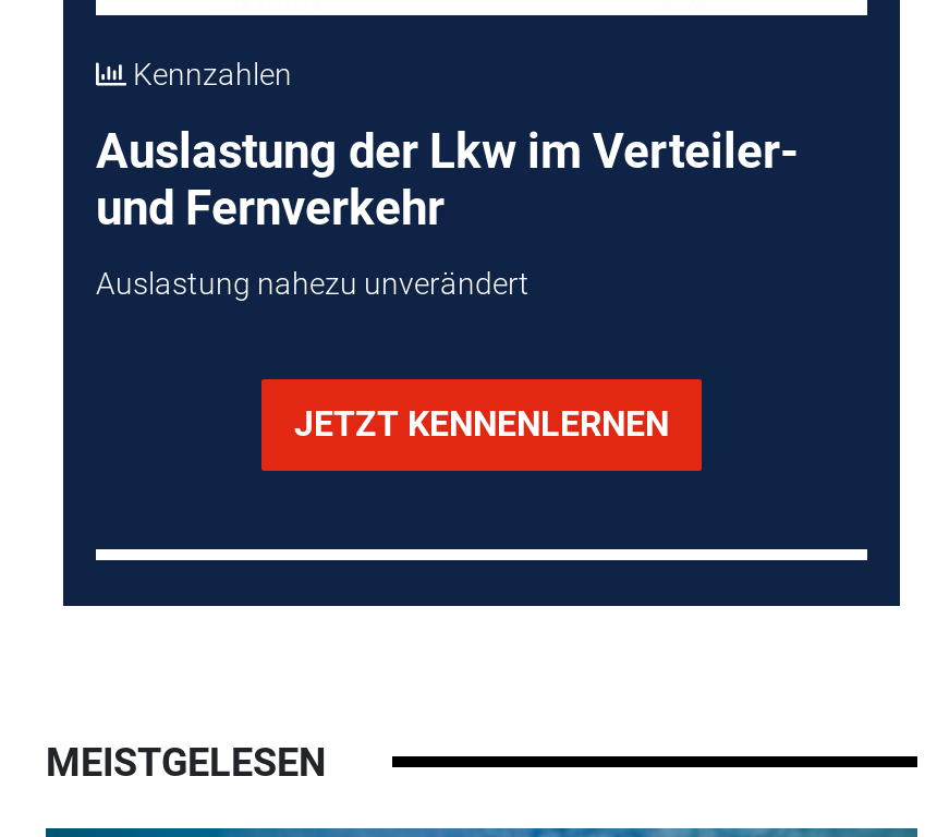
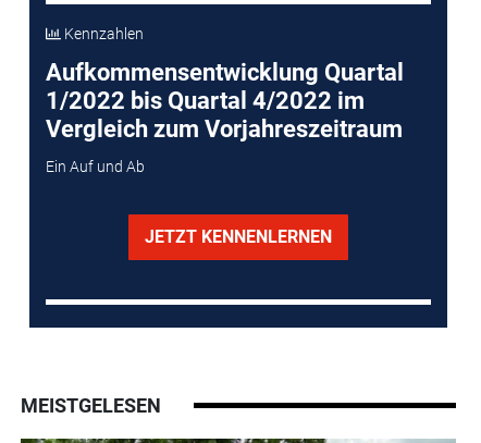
[96,125,800,236] Auslastung der Lkw im Verteiler- | und Fernverkehr -> [46,59,404,143] Aufkommensentwicklung Quartal | 1/2022 bis Quartal 4/2022 im | Vergleich zum Vorjahreszeitraum
[96,266,530,301] Auslastung nahezu unverändert -> [46,158,145,175] Ein Auf und Ab

